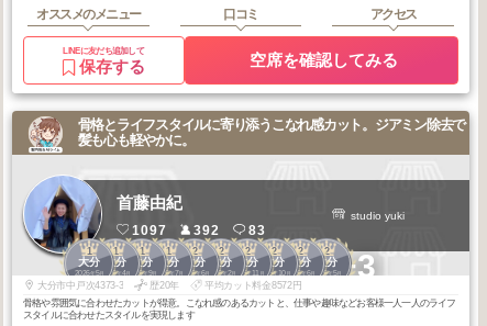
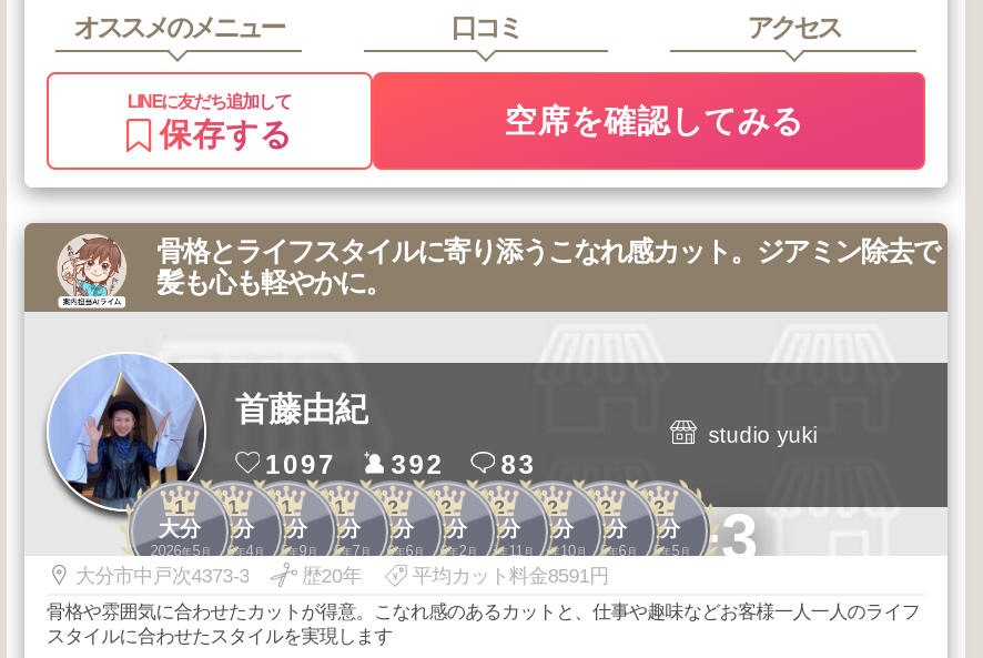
[204,280,302,291] 平均カット料金8572円 -> [413,565,609,588] 平均カット料金8591円

